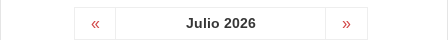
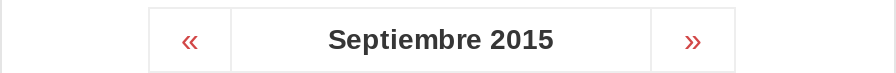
[185,15,255,31] Julio 2026 -> [328,23,554,55] Septiembre 2015

